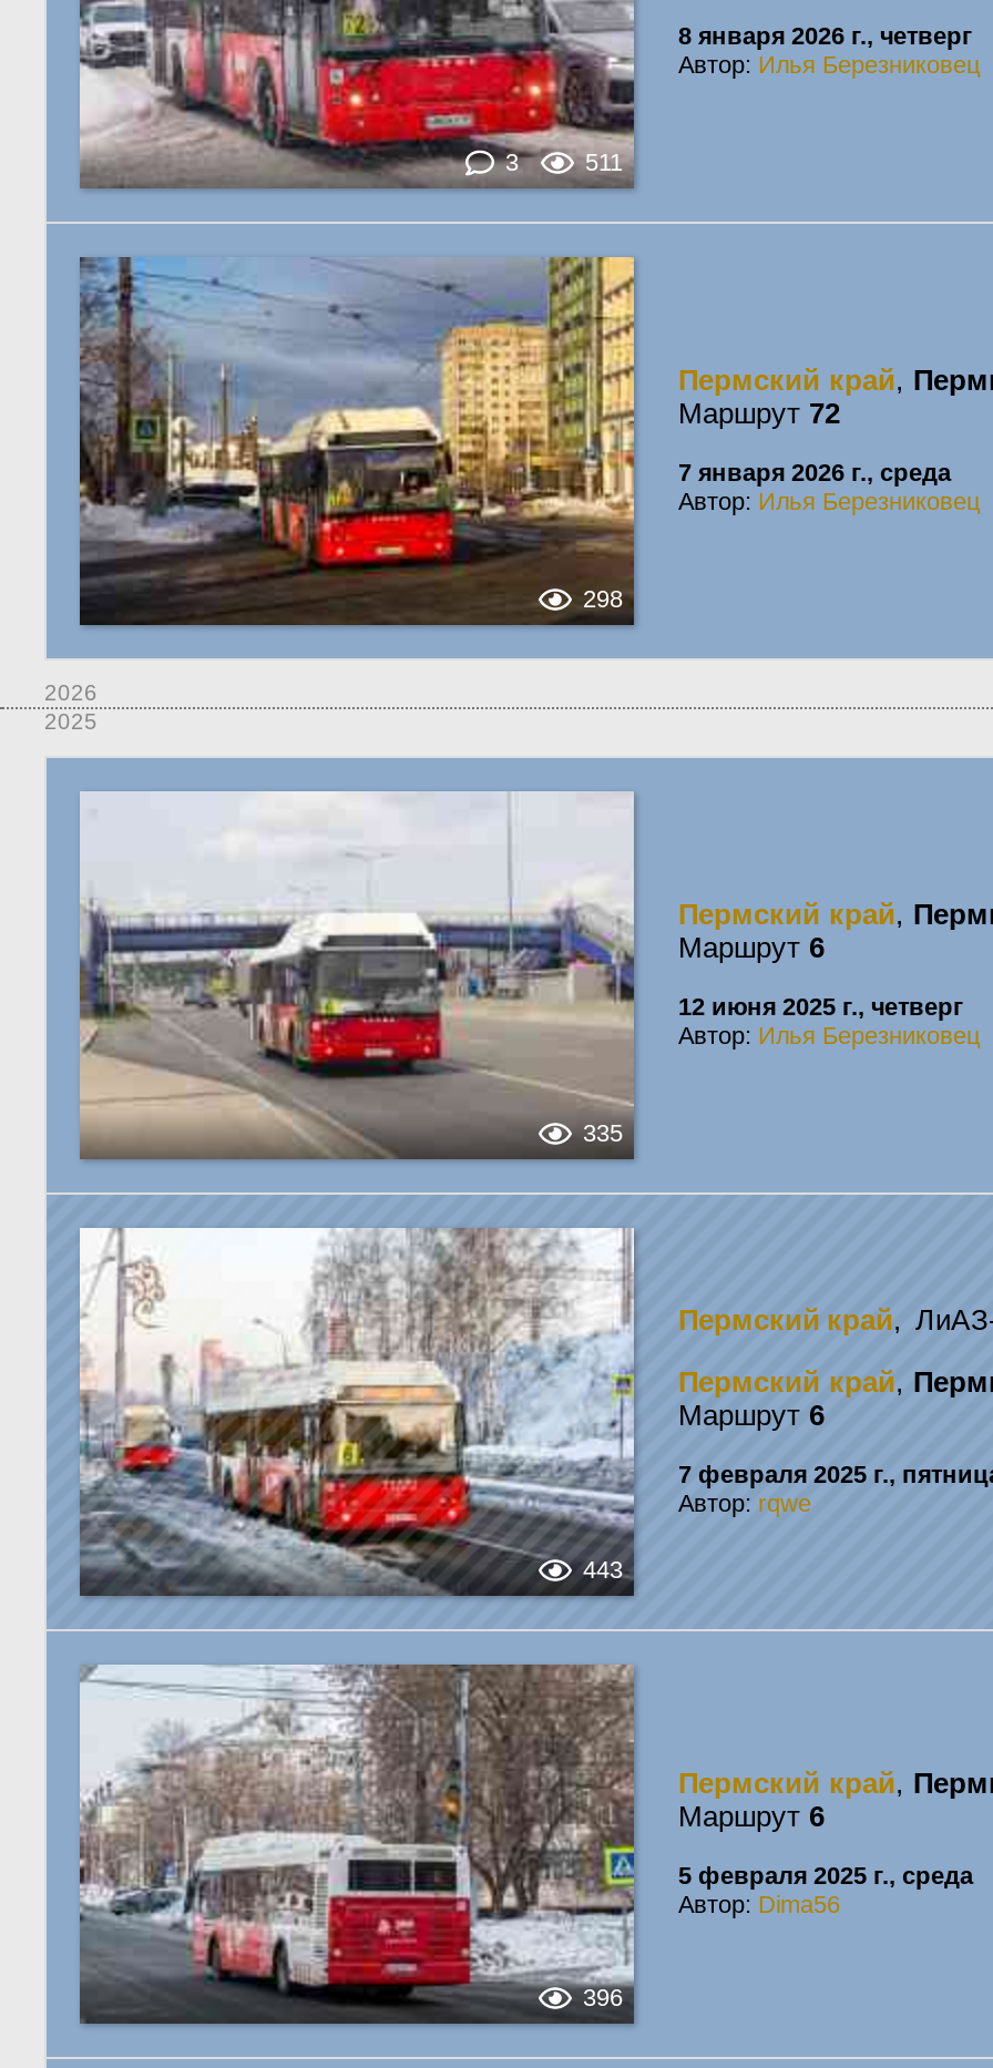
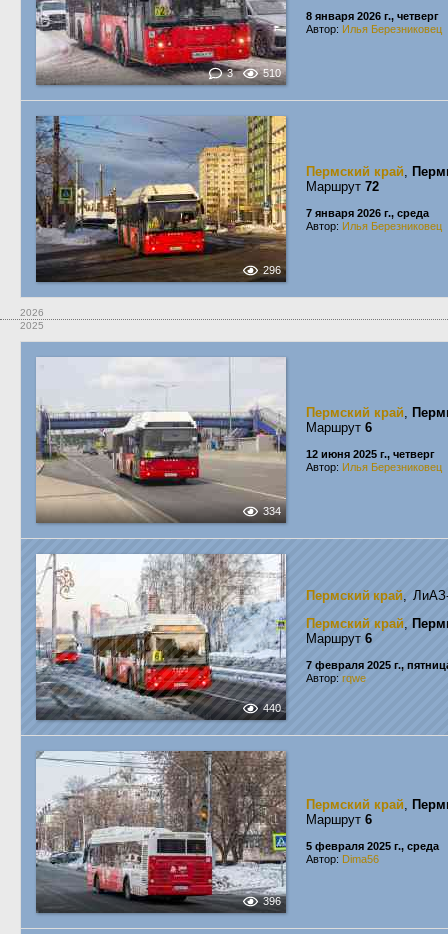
[585,149,623,175] 511 -> [263,67,281,79] 510
[583,585,623,612] 298 -> [263,264,281,276] 296
[583,1119,623,1146] 335 -> [263,505,281,517] 334
[583,1556,623,1583] 443 -> [263,702,281,714] 440

